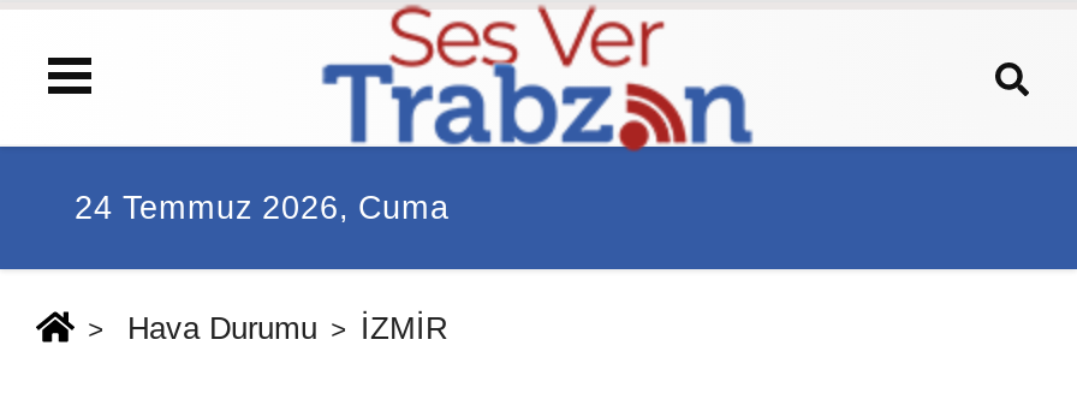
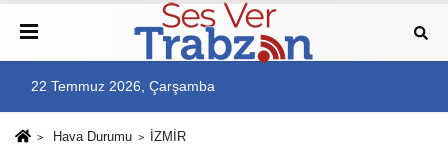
[75,190,450,226] 24 Temmuz 2026, Cuma -> [31,79,215,94] 22 Temmuz 2026, Çarşamba

